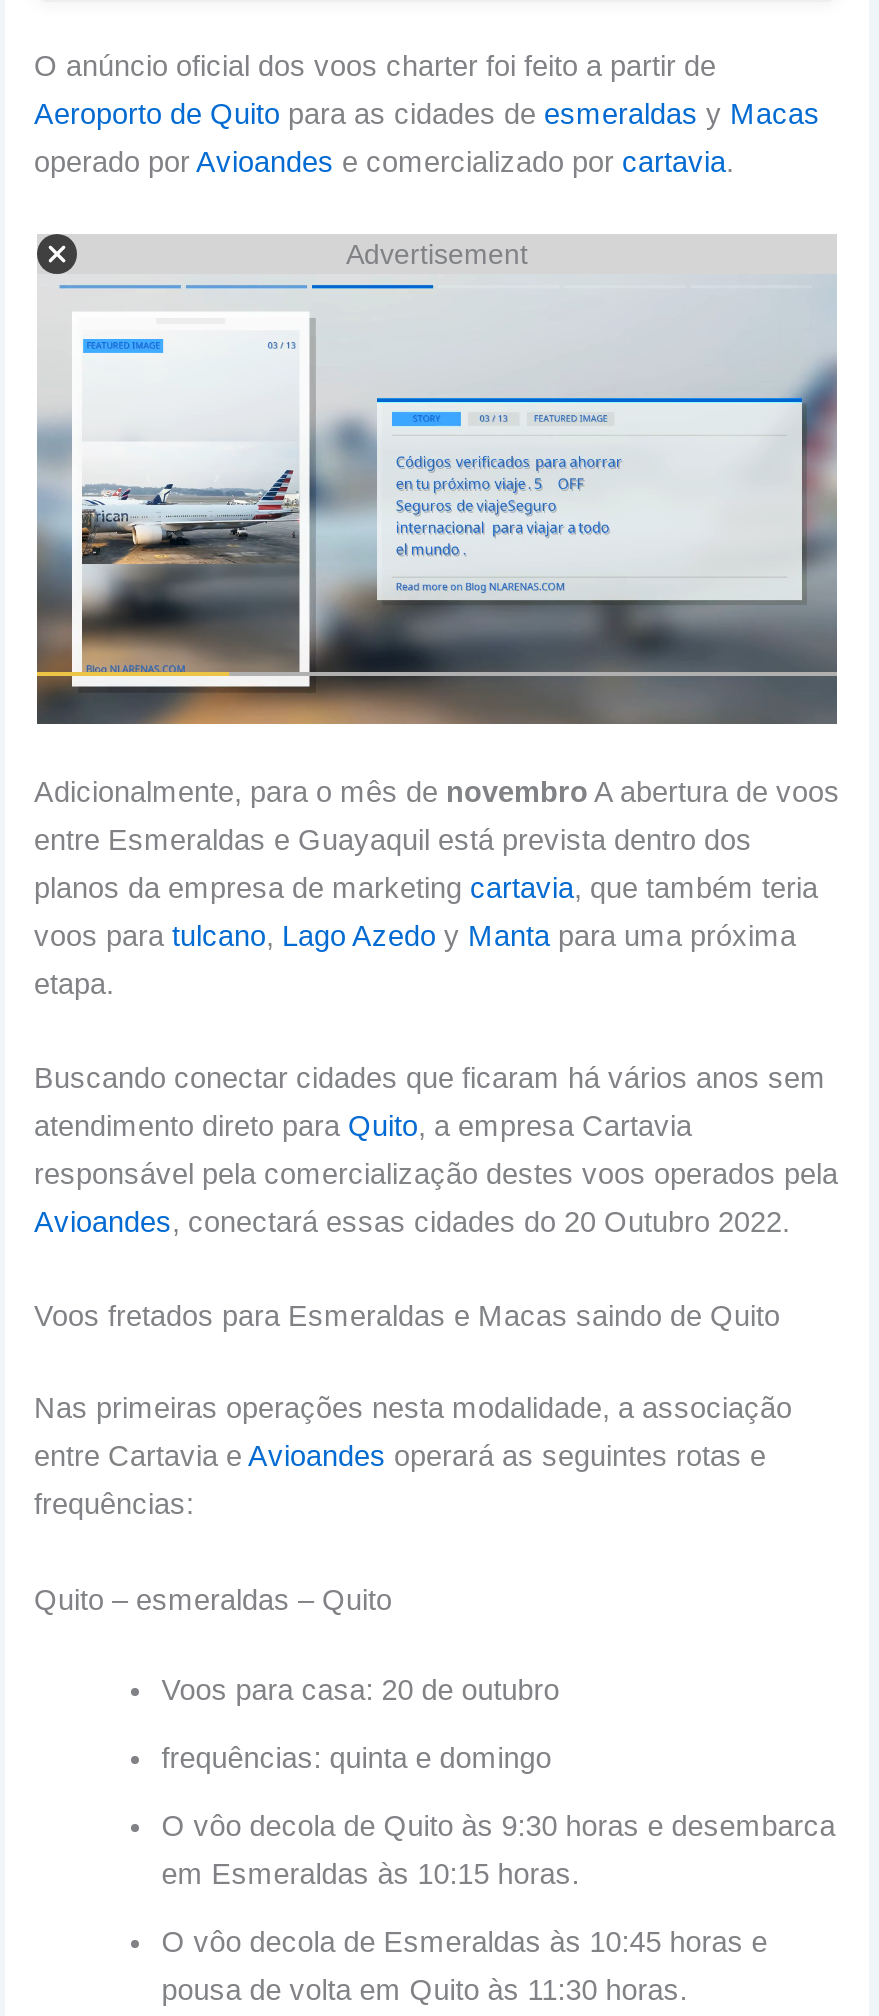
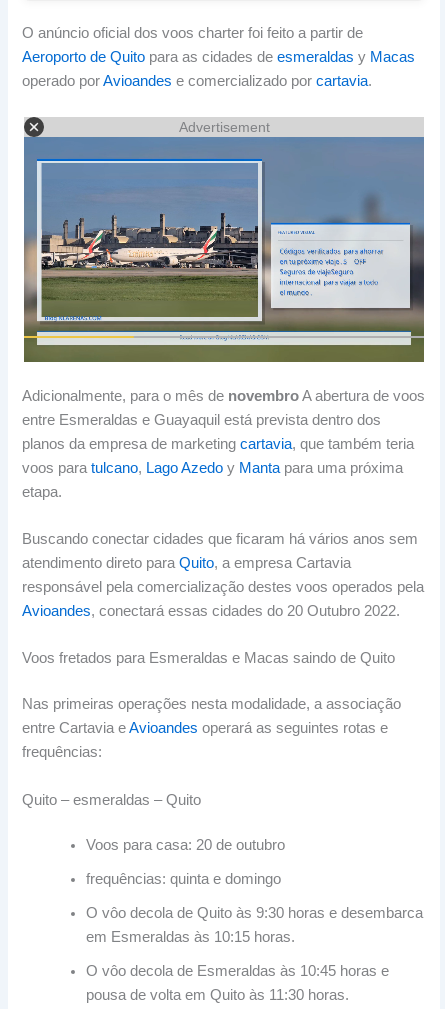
[35,272,839,726] [image] -> [23,136,425,363] [image]

